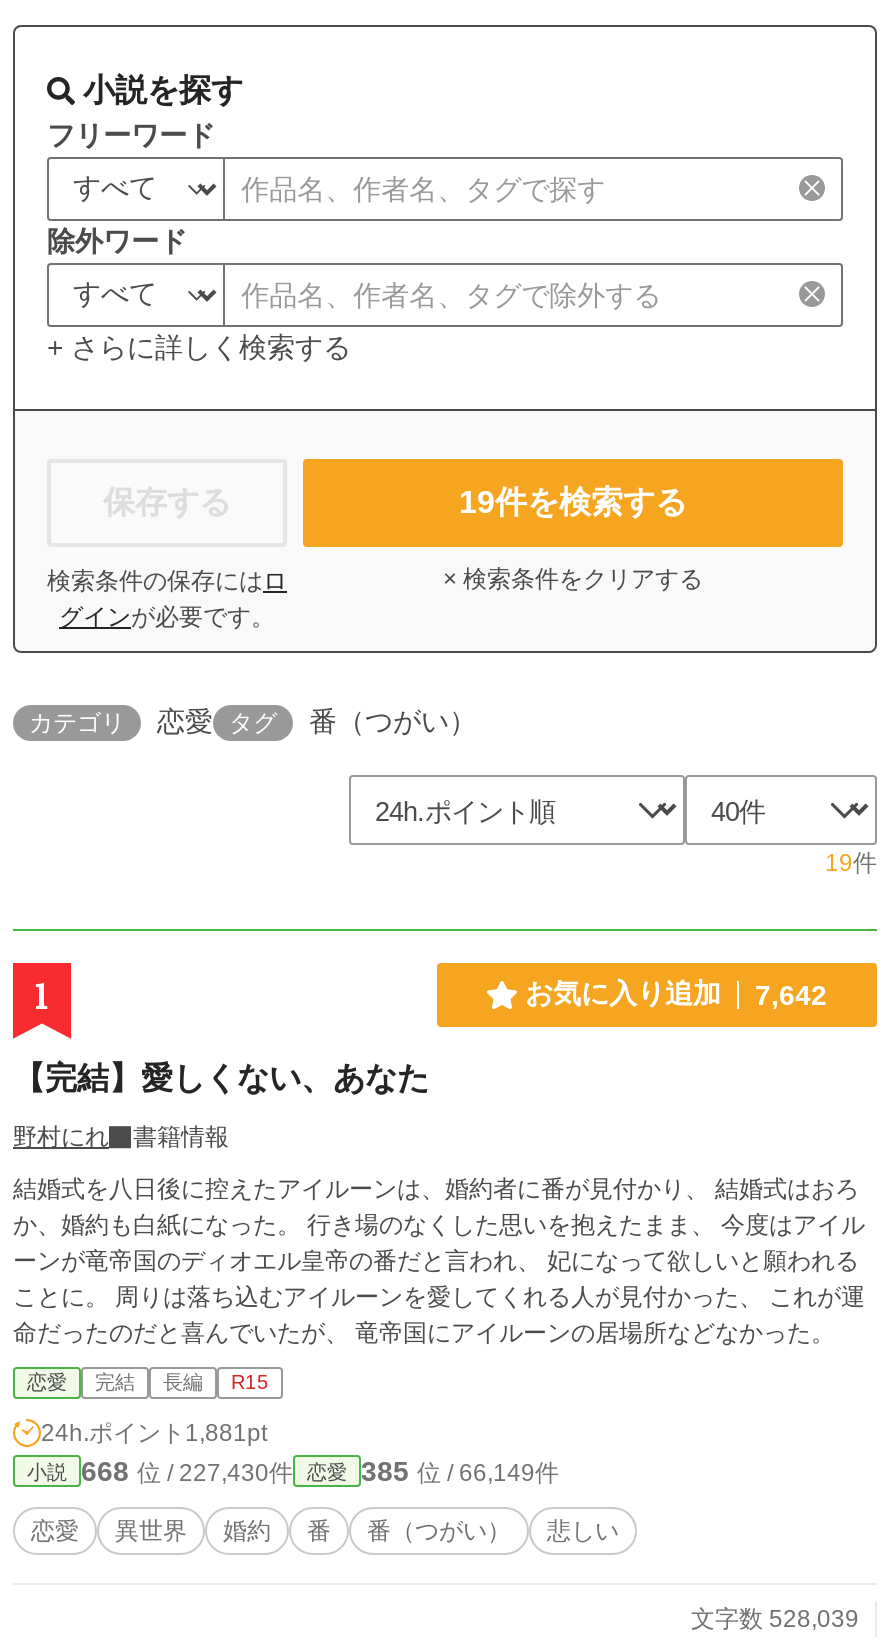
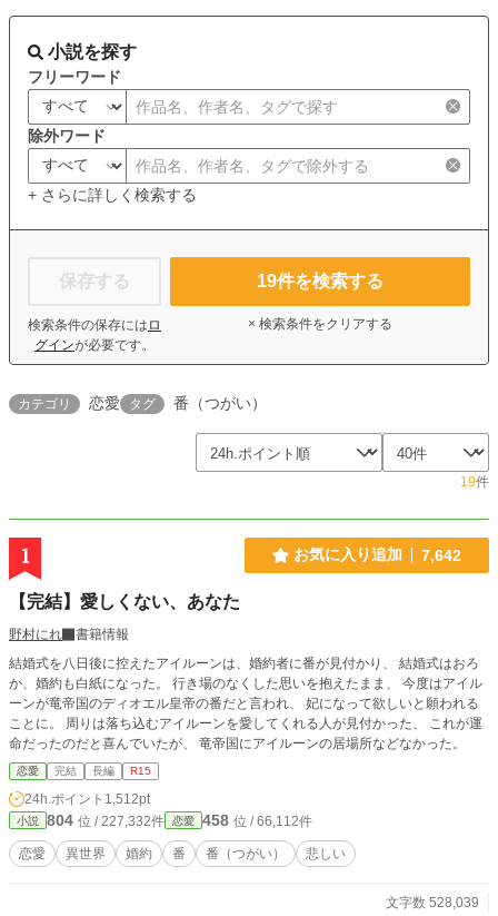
[41,1419,267,1447] 24h.ポイント1,881pt -> [24,791,150,807] 24h.ポイント1,512pt
[81,1455,293,1487] 668位 / 227,430件 -> [47,811,165,829] 804位 / 227,332件
[361,1455,559,1487] 385位 / 66,149件 -> [202,811,312,829] 458位 / 66,112件

